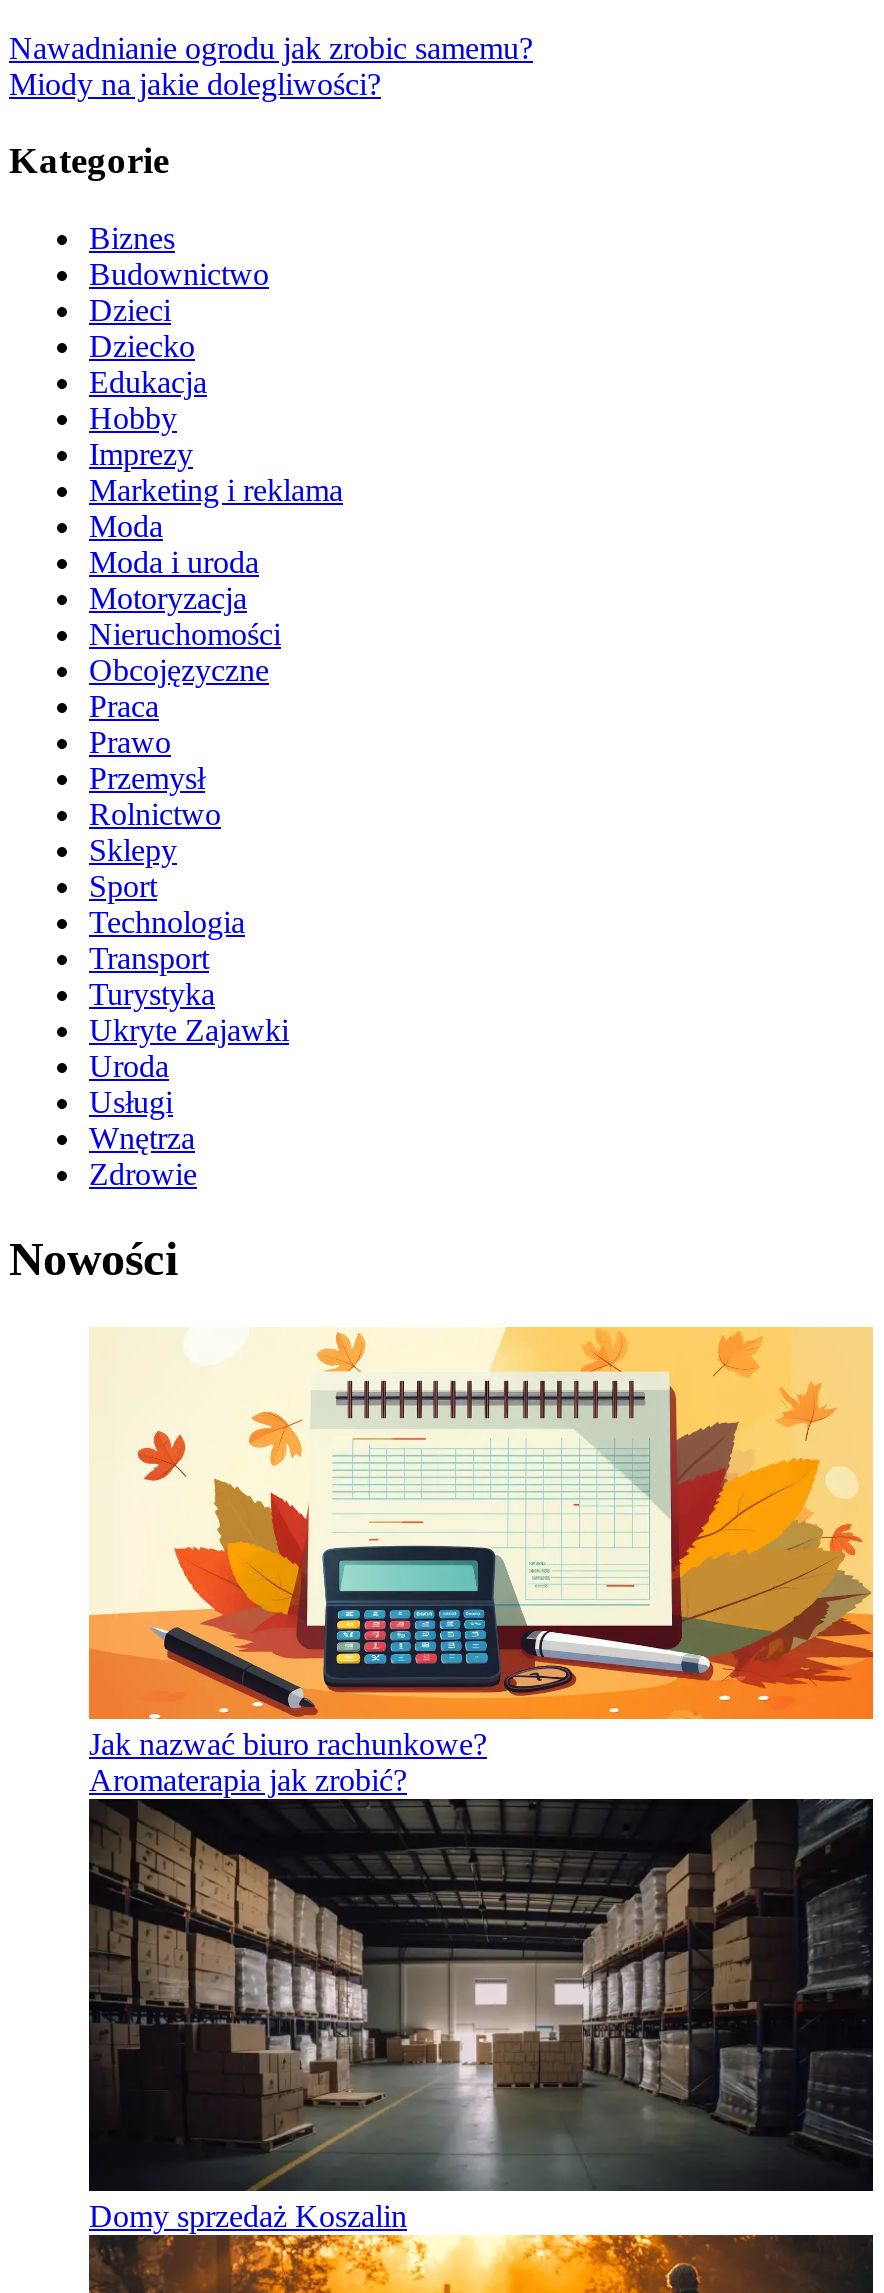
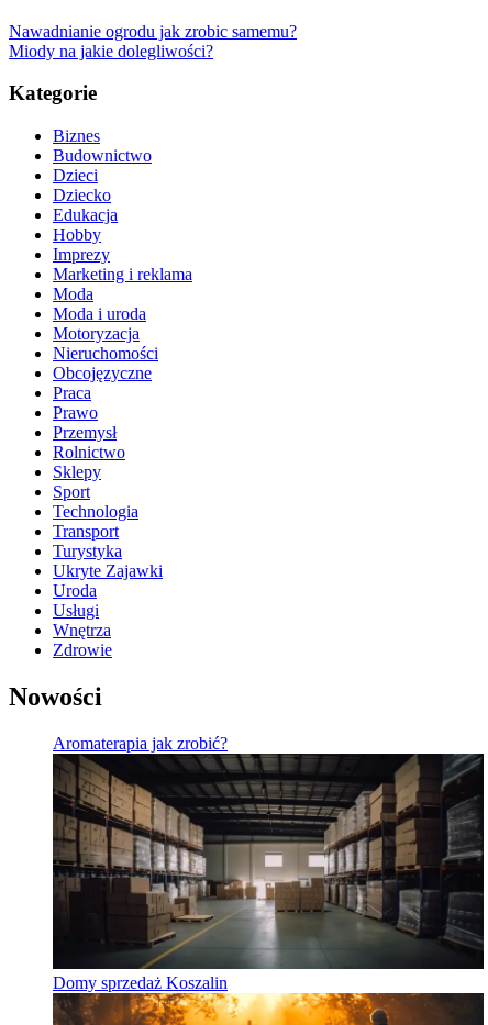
[87,1325,875,1761] [image] | Jak nazwać biuro rachunkowe? -> none

